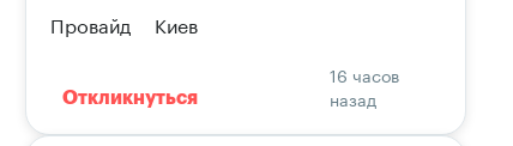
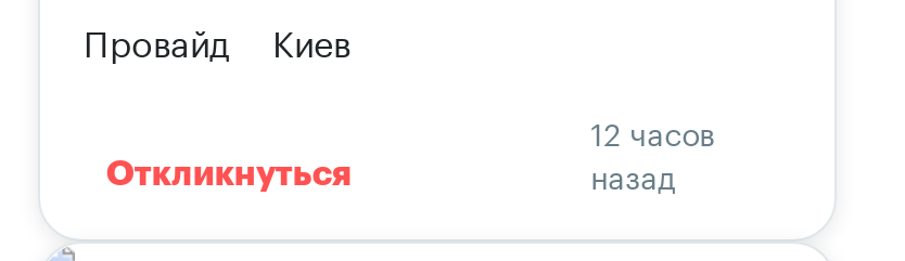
[330,61,399,87] 16 часов -> [591,107,714,155] 12 часов

